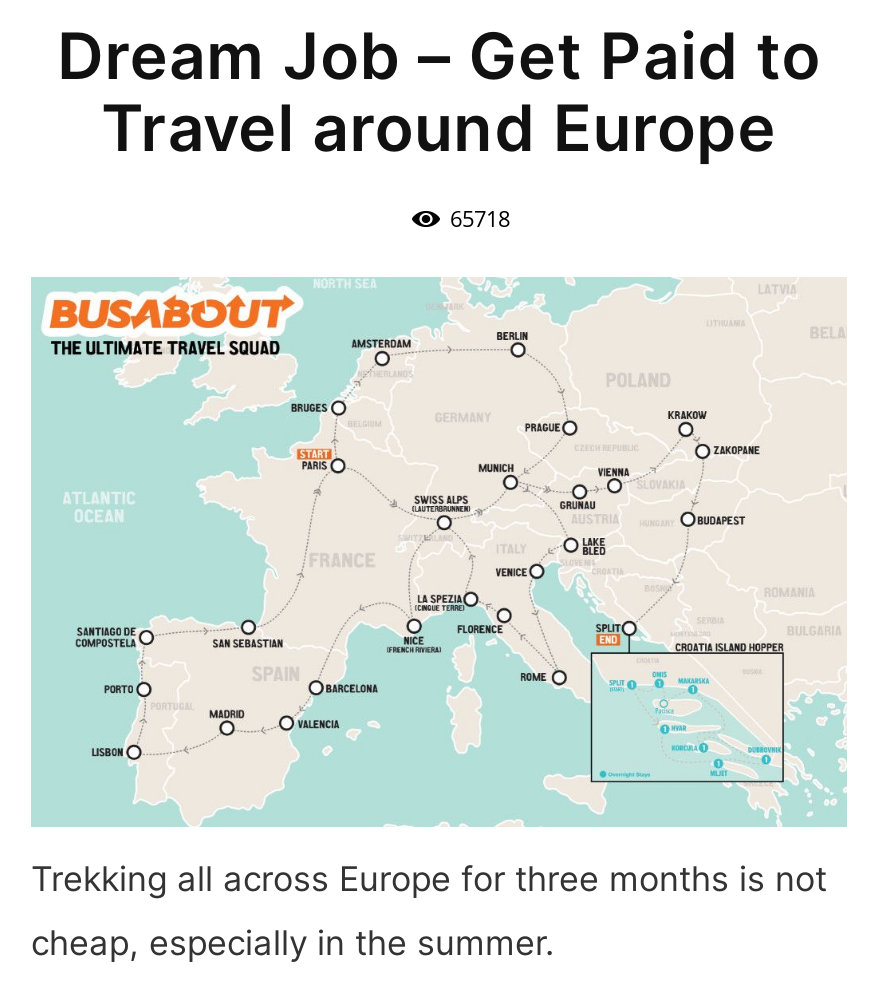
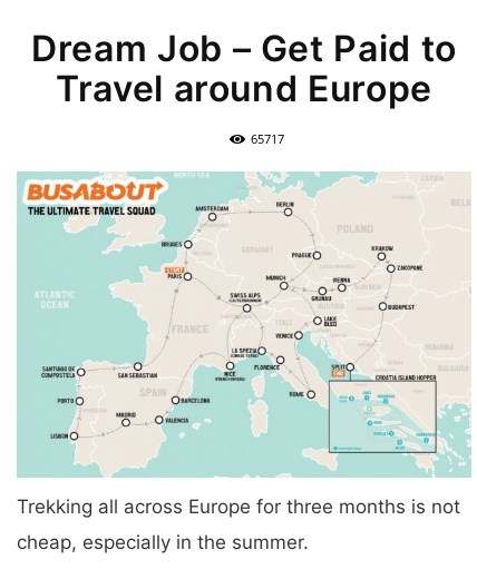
[450,203,510,233] 65718 -> [250,130,284,147] 65717

